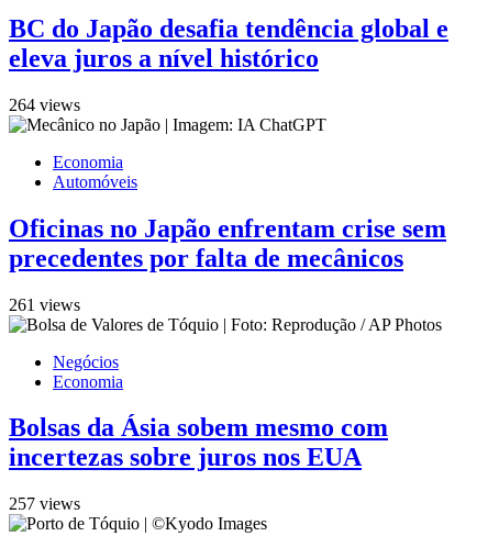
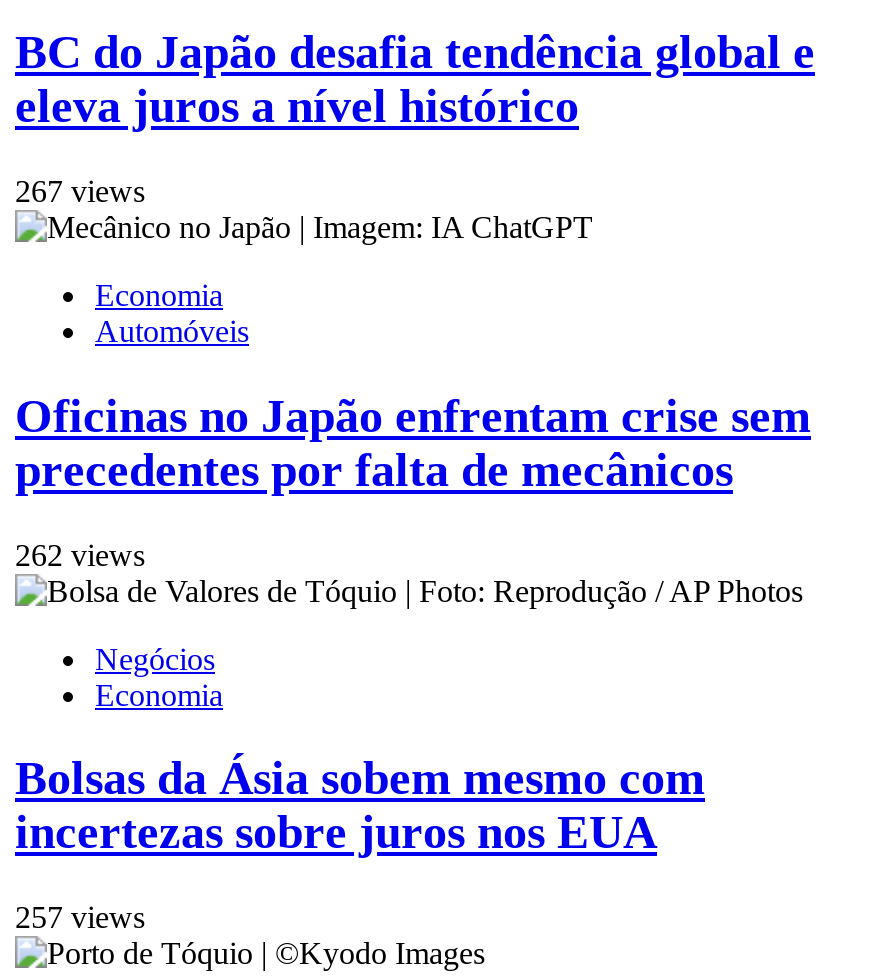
[9,95,80,114] 264 views -> [15,173,145,207] 267 views
[9,295,80,314] 261 views -> [15,537,145,571] 262 views

